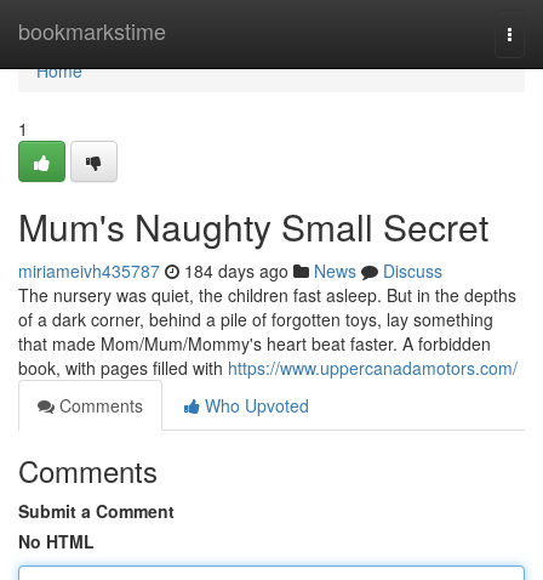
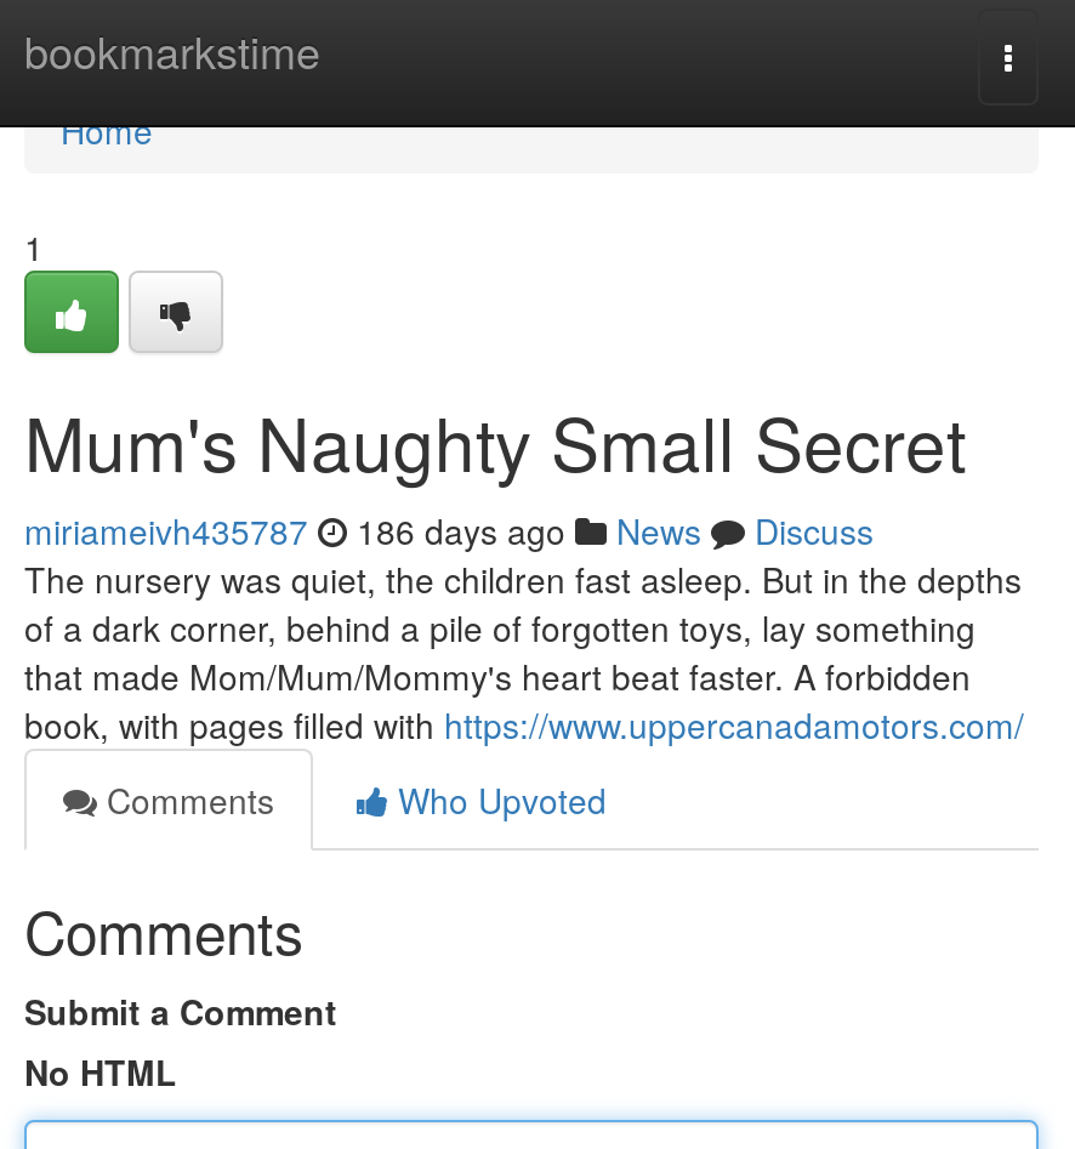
[18,258,442,283] miriameivh435787 184 days ago News Discuss -> [24,506,874,554] miriameivh435787 186 days ago News Discuss

